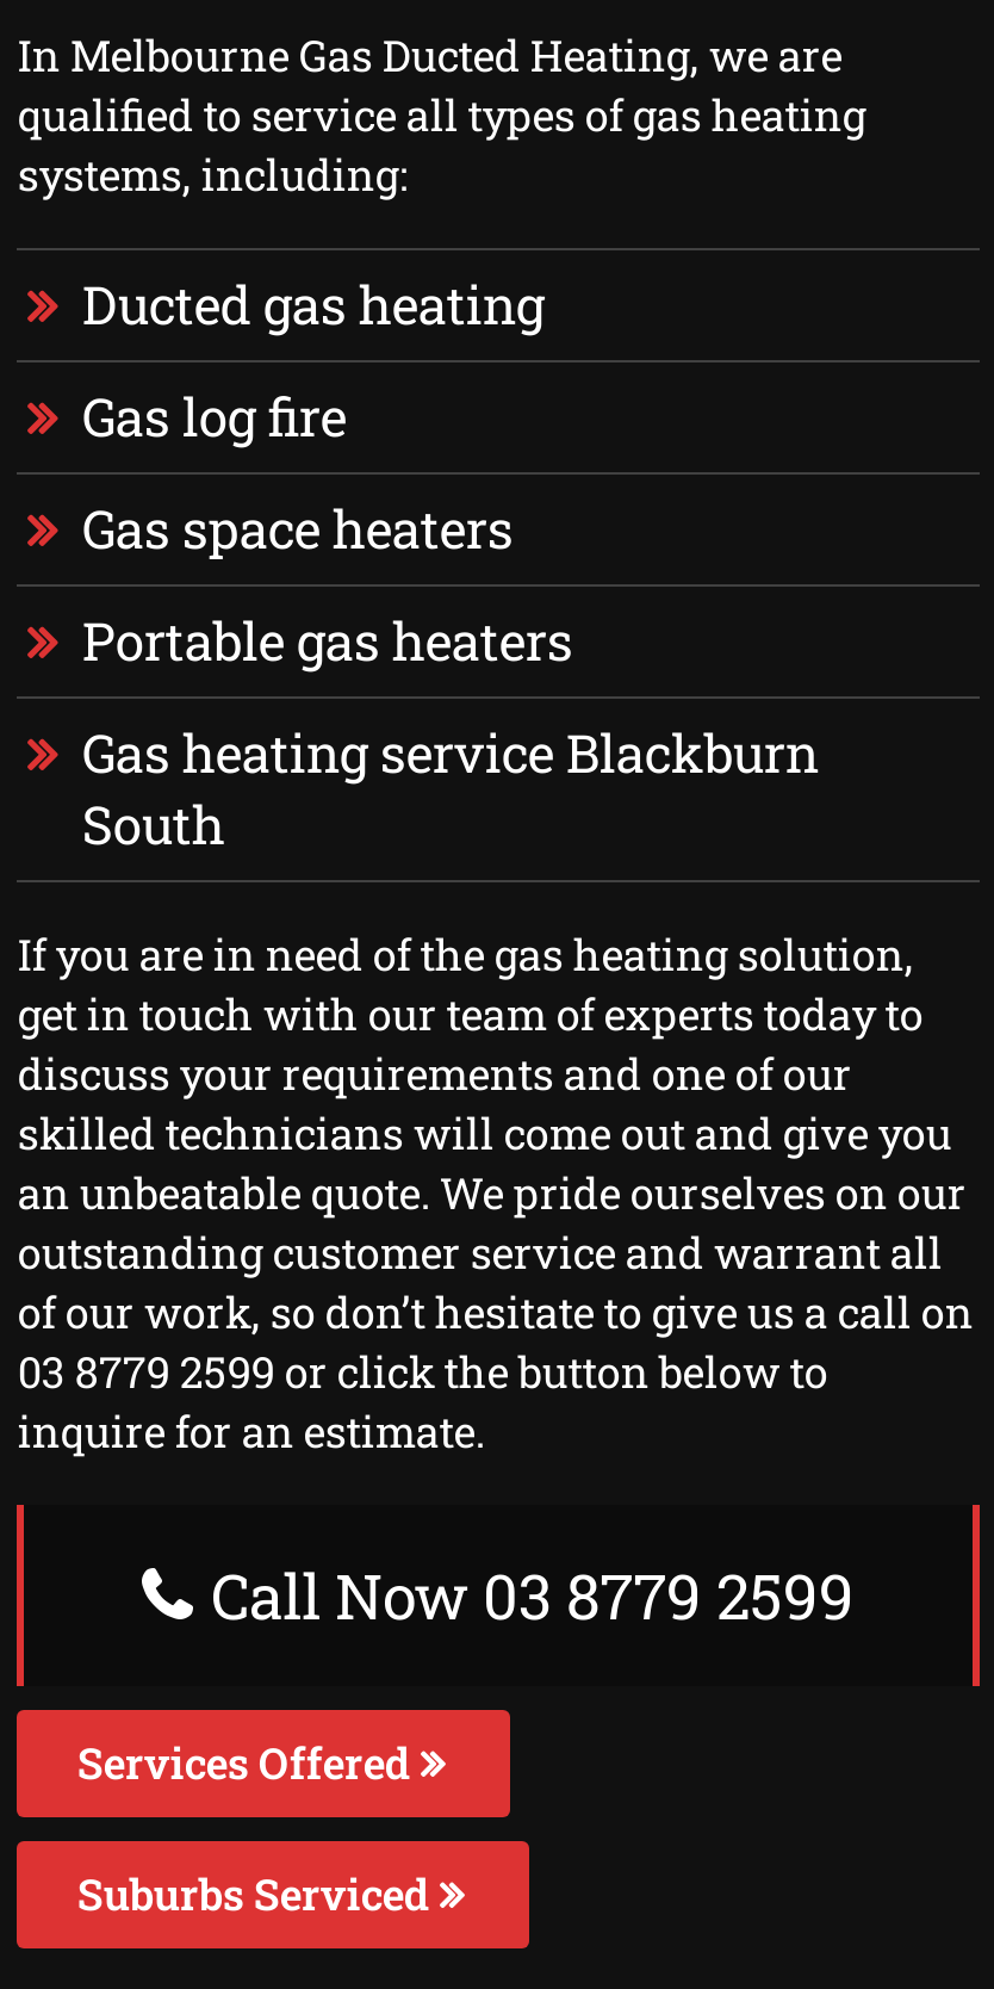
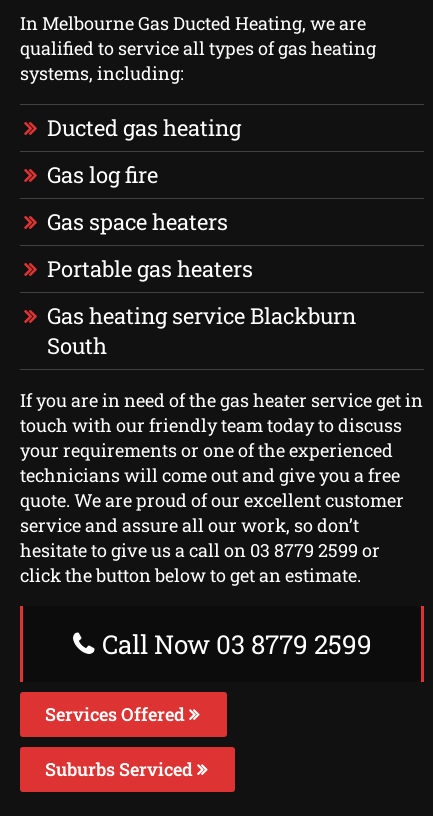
[18,925,974,1460] If you are in need of the gas heating solution, | get in touch with our team of experts today to | discuss your requirements and one of our | skilled technicians will come out and give you | an unbeatable quote. We pride ourselves on our | outstanding customer service and warrant all | of our work, so don’t hesitate to give us a call on | 03 8779 2599 or click the button below to | inquire for an estimate. -> [20,388,423,587] If you are in need of the gas heater service get in | touch with our friendly team today to discuss | your requirements or one of the experienced | technicians will come out and give you a free | quote. We are proud of our excellent customer | service and assure all our work, so don’t | hesitate to give us a call on 03 8779 2599 or | click the button below to get an estimate.

